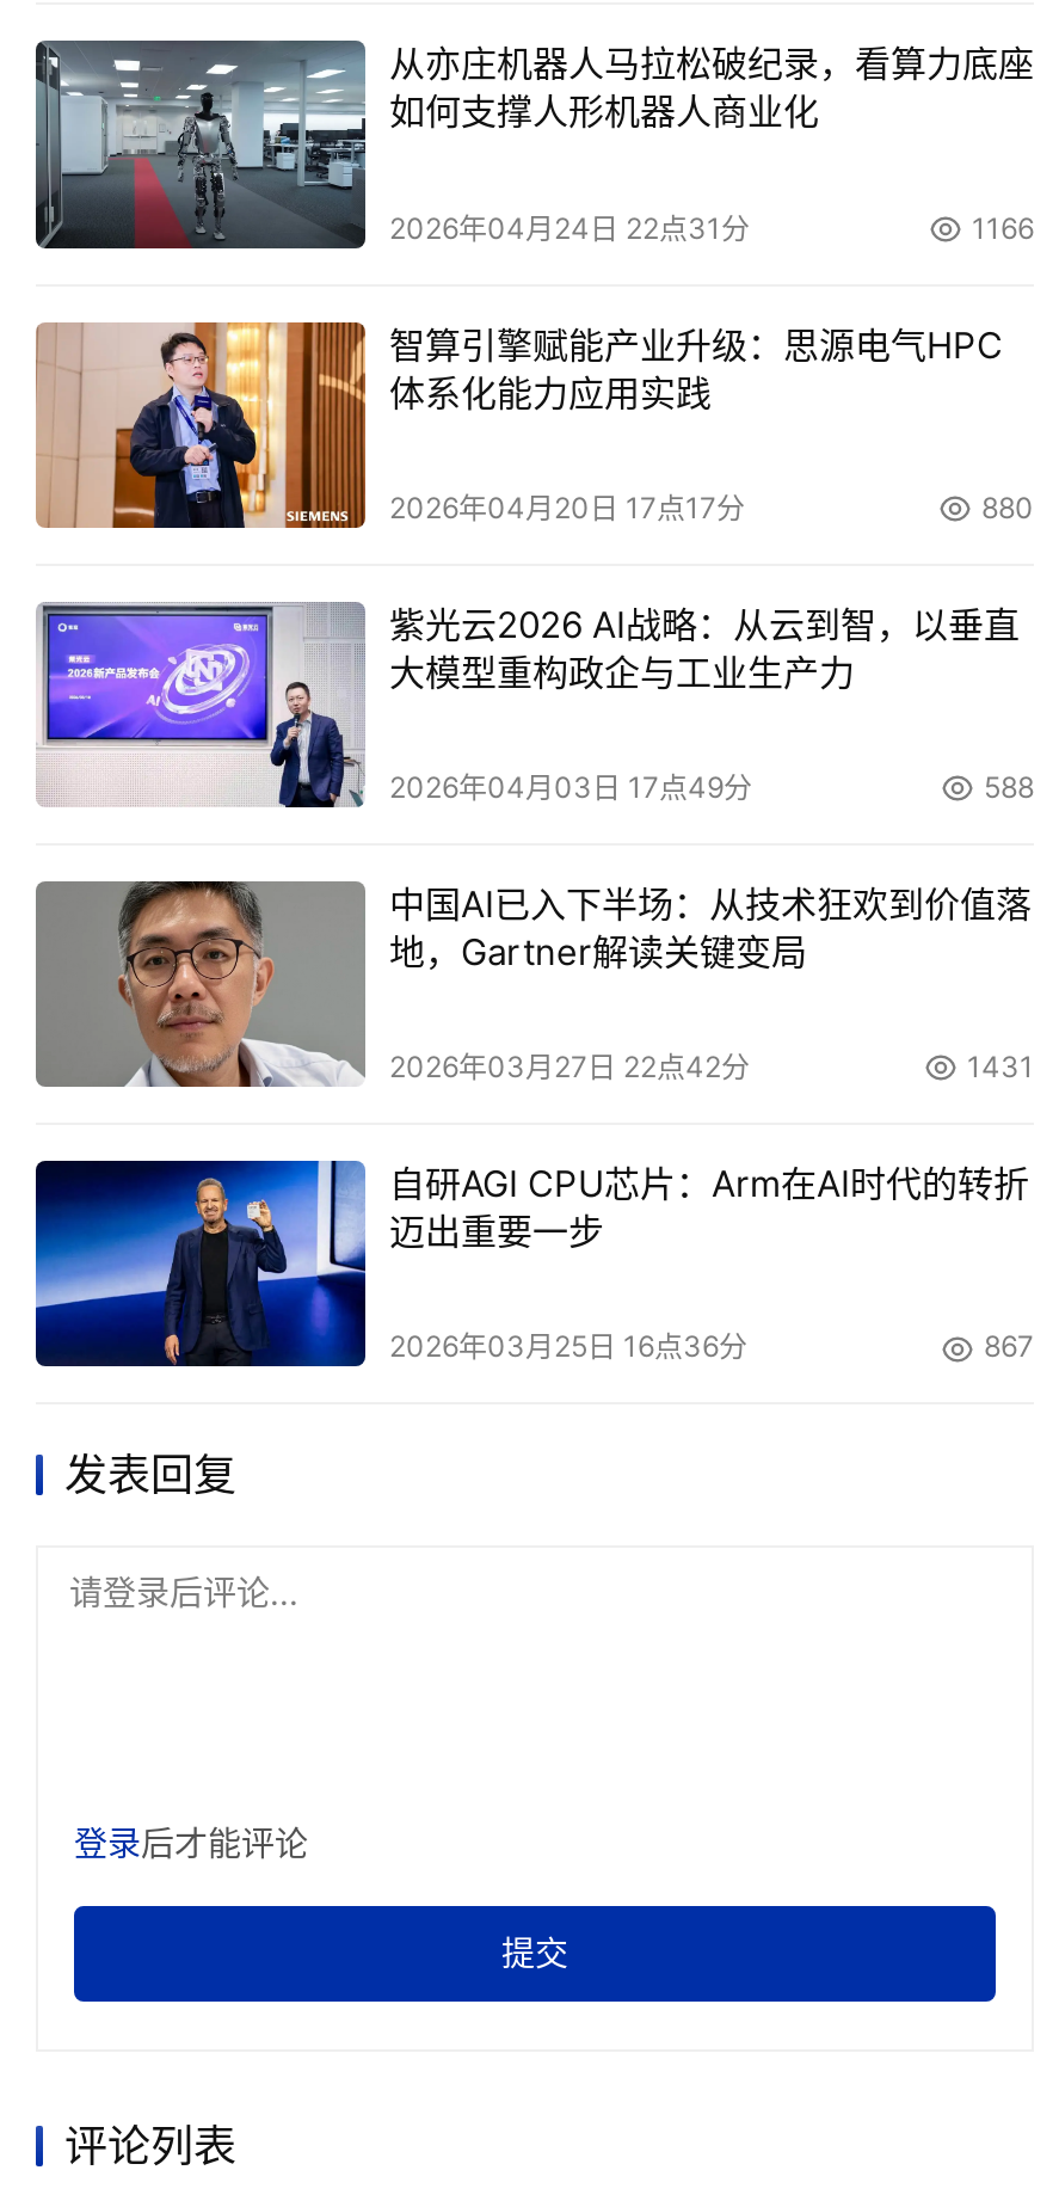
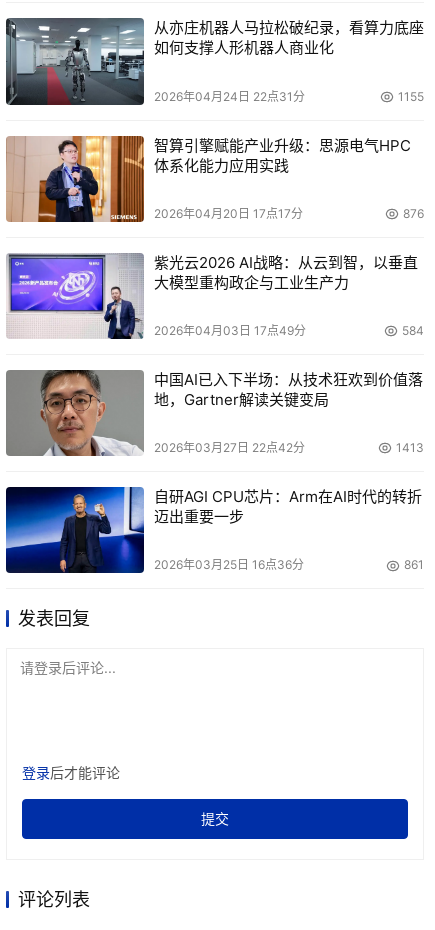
[972,209,1034,245] 1166 -> [398,89,424,104] 1155
[981,489,1034,525] 880 -> [403,206,424,221] 876
[984,769,1034,805] 588 -> [402,323,424,338] 584
[967,1049,1034,1085] 1431 -> [396,440,424,455] 1413
[984,1329,1034,1365] 867 -> [404,557,424,572] 861

